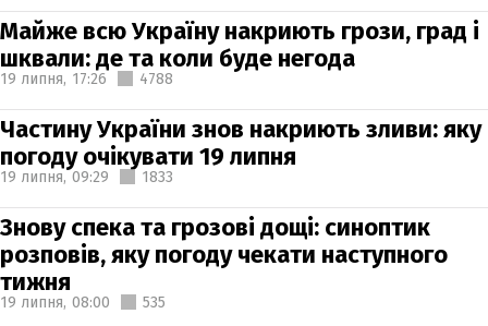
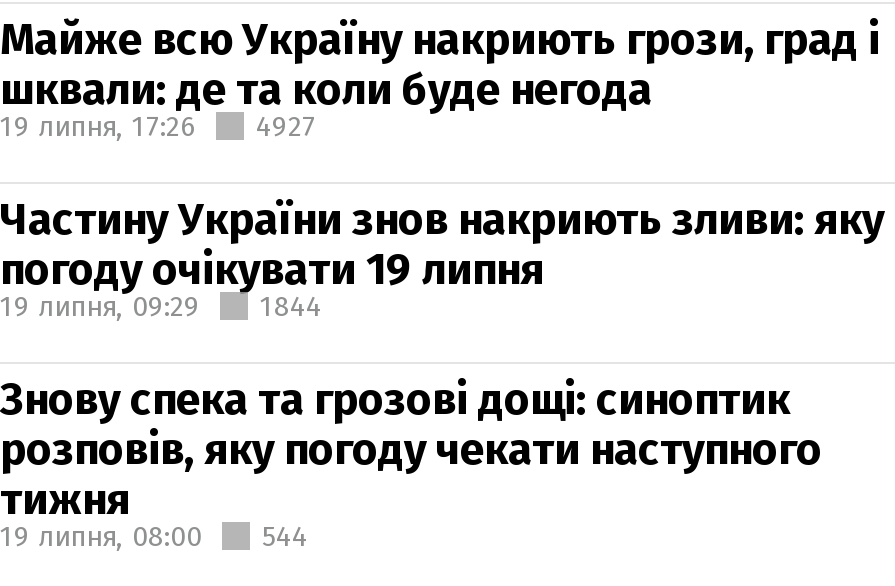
[0,69,173,88] 19 липня, 17:26 4788 -> [0,109,316,143] 19 липня, 17:26 4927
[0,167,173,186] 19 липня, 09:29 1833 -> [0,289,322,323] 19 липня, 09:29 1844
[0,293,166,311] 19 липня, 08:00 535 -> [0,519,308,553] 19 липня, 08:00 544

